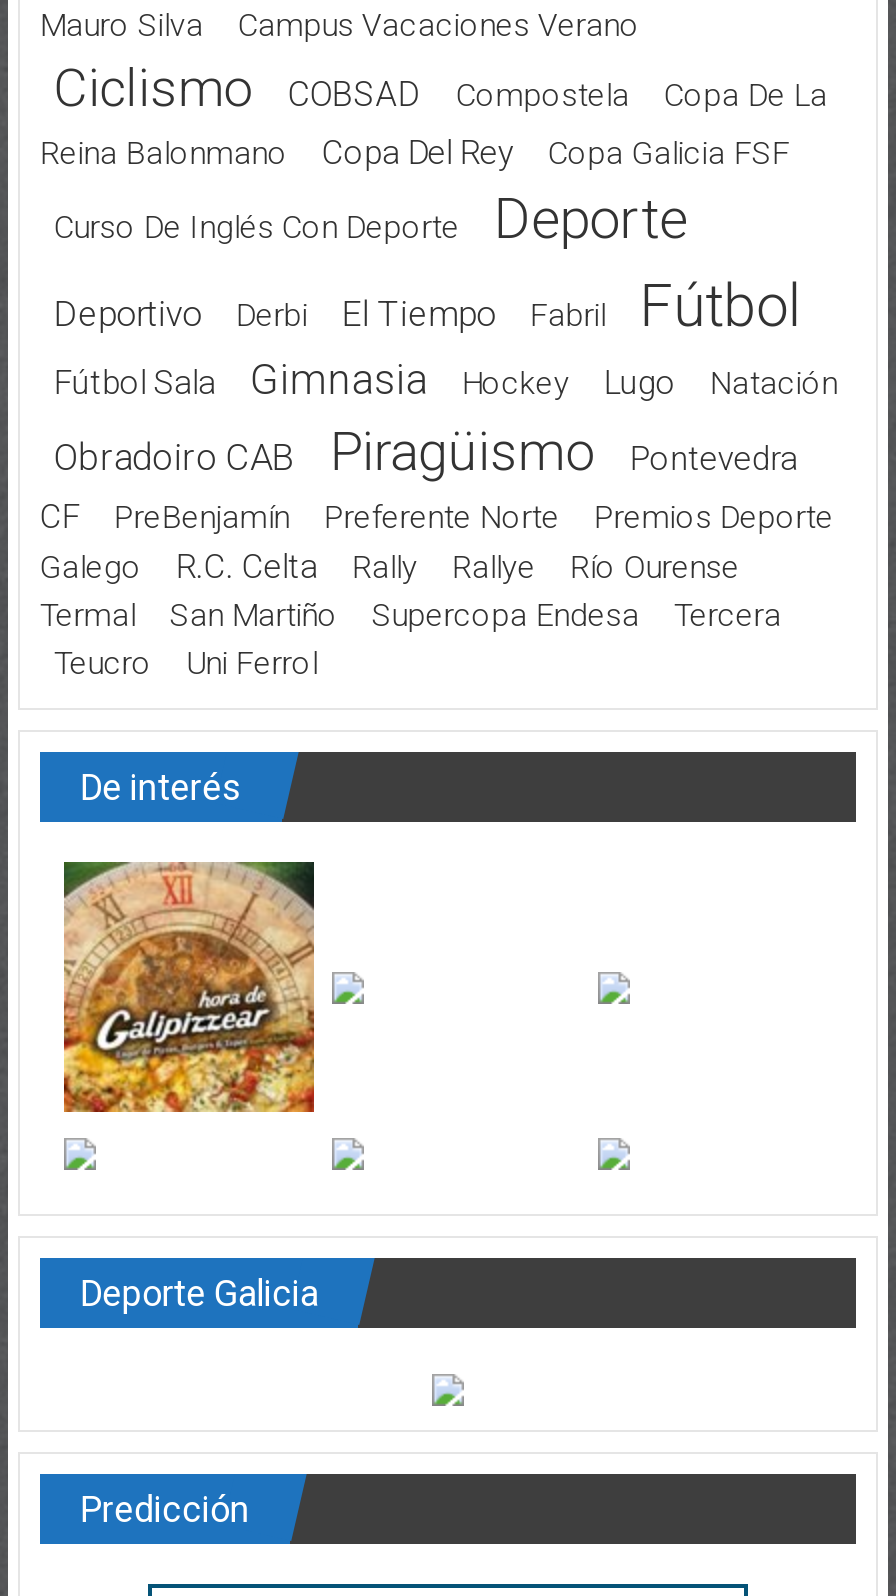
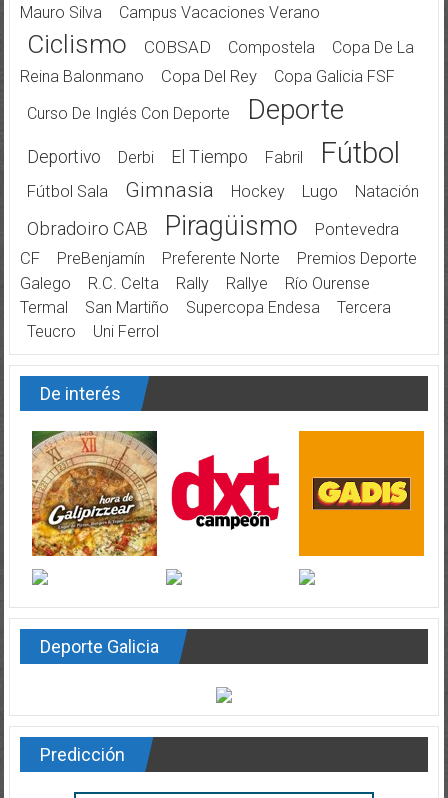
none -> [167,454,280,531] [image]
none -> [298,430,425,557] [image]

